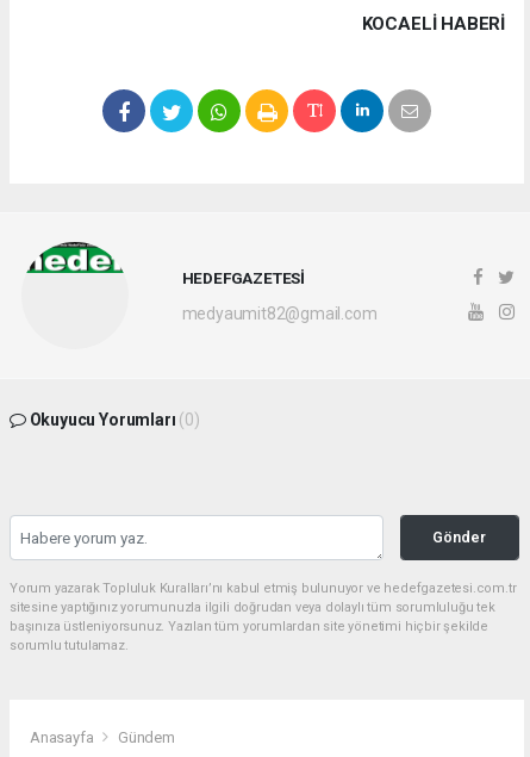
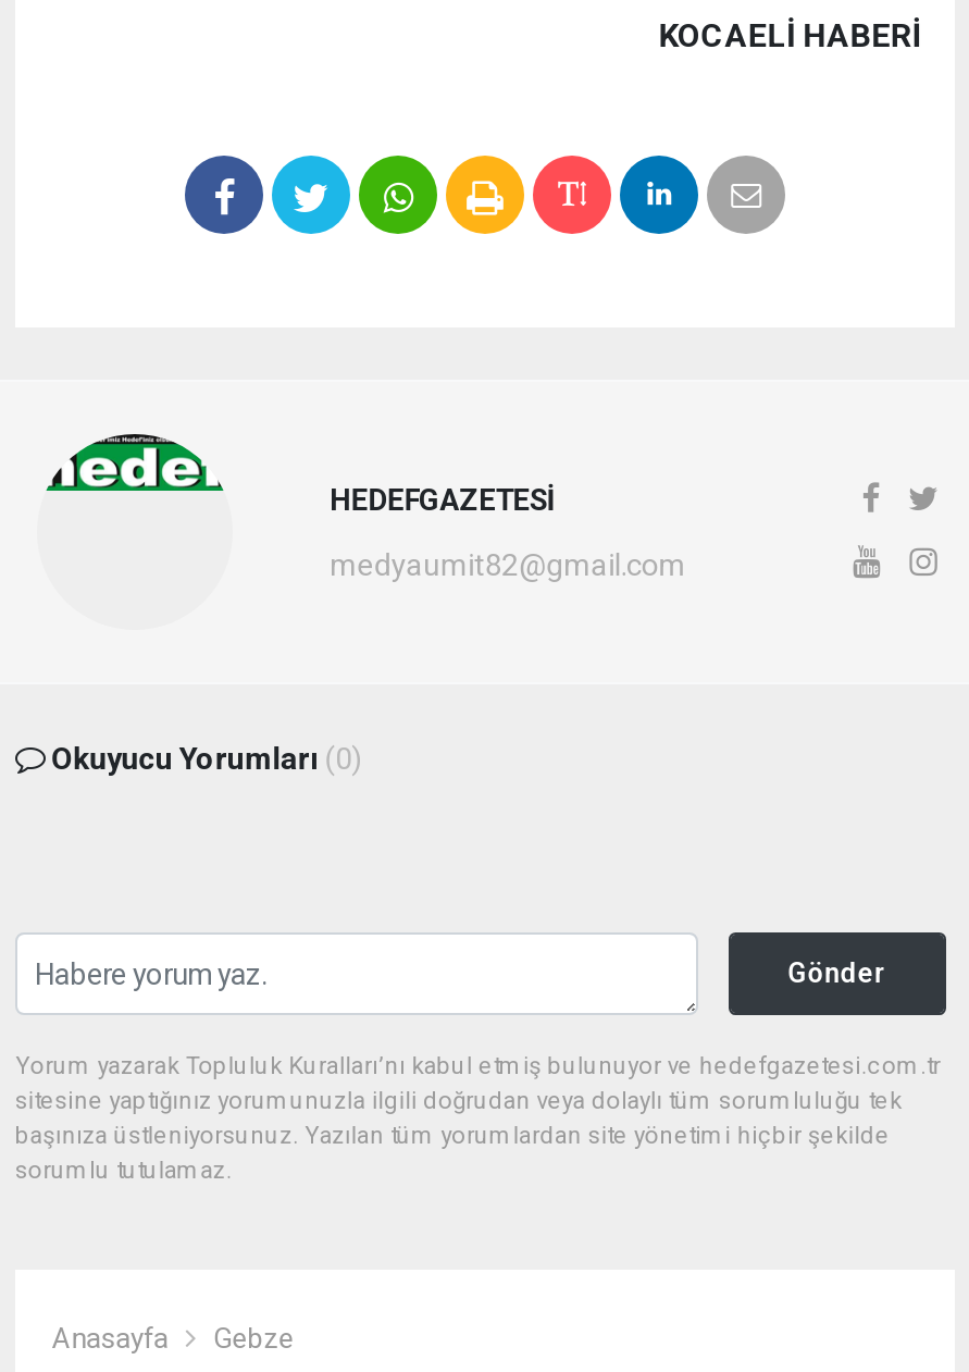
[118,728,175,746] Gündem -> [213,1321,294,1354] Gebze

